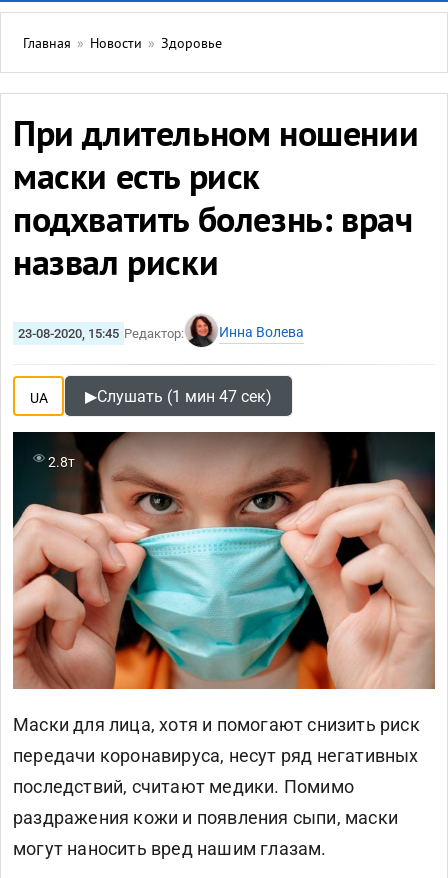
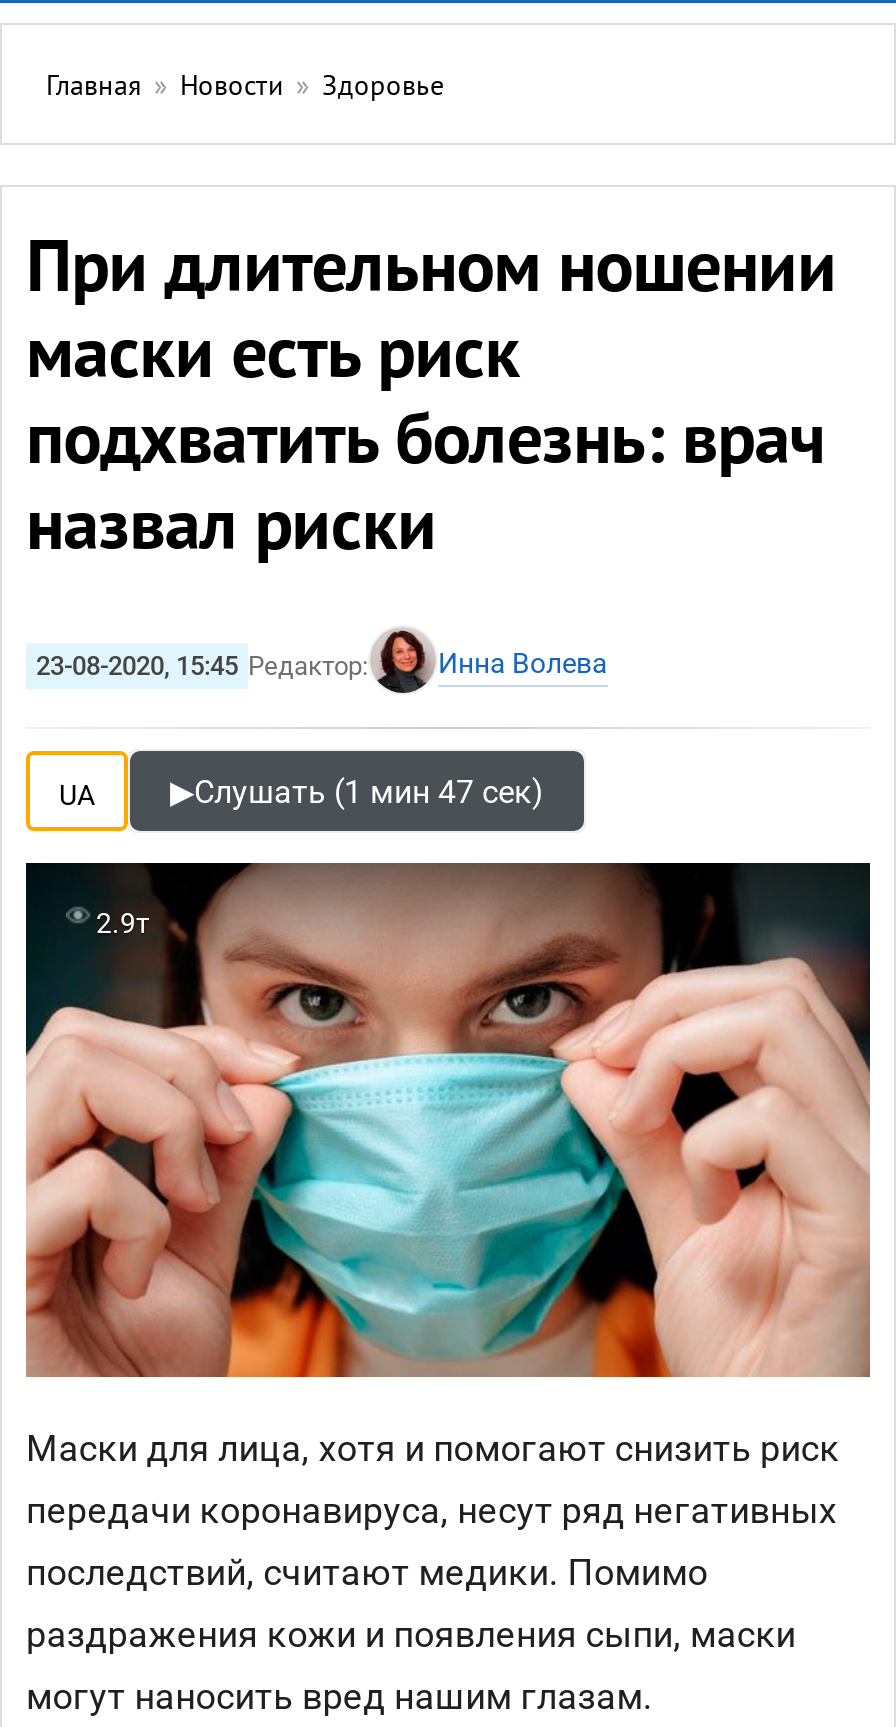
[48,454,75,470] 2.8т -> [96,907,150,939] 2.9т

